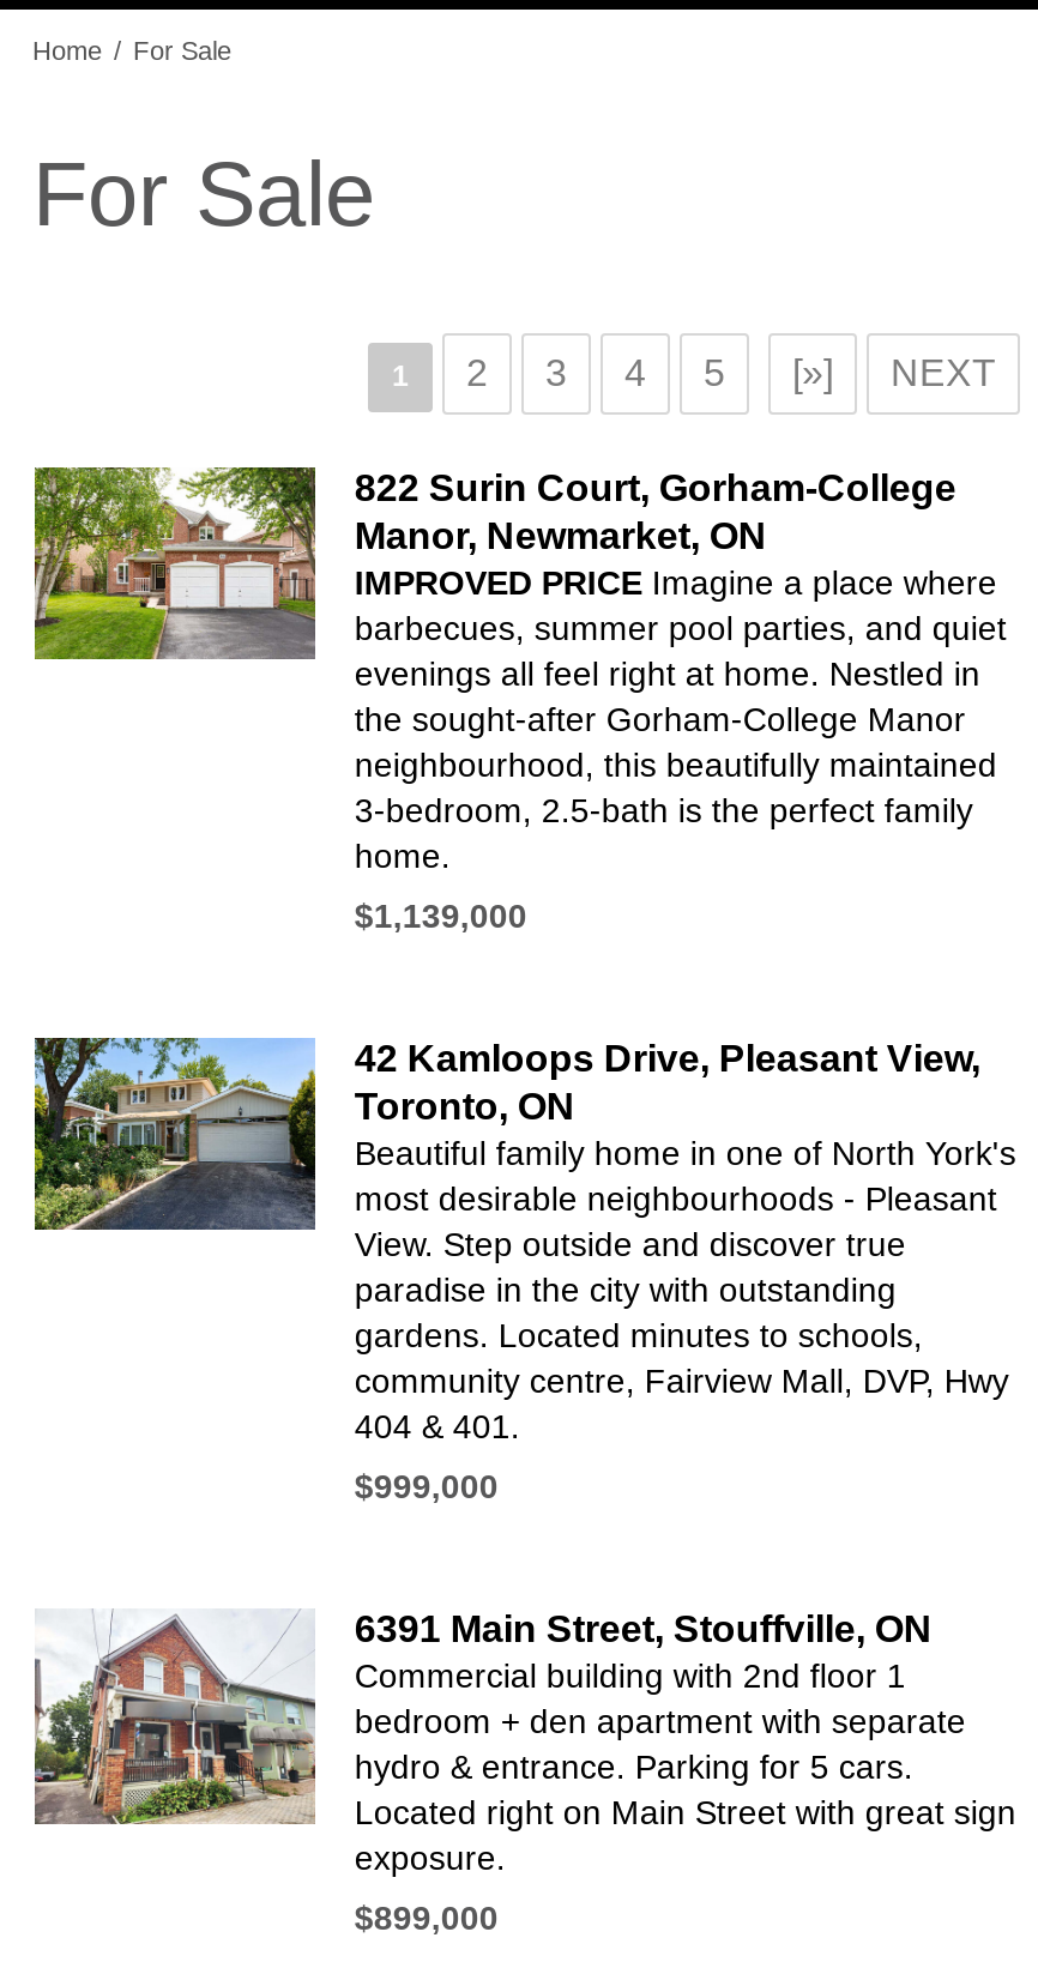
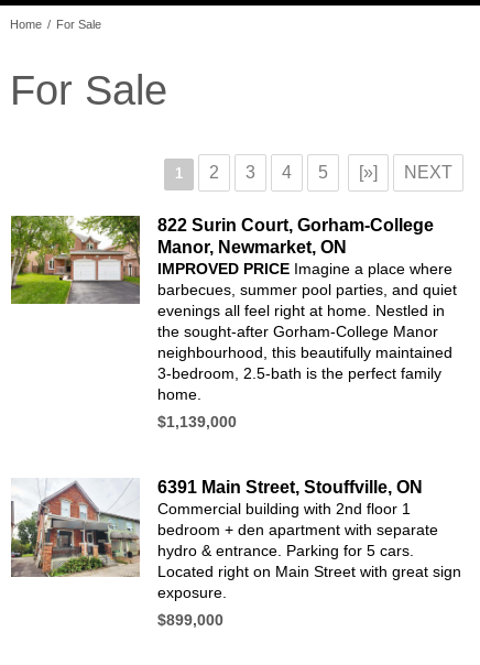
[32,1036,1016,1505] [image] | 42 Kamloops Drive, Pleasant View, | Toronto, ON | Beautiful family home in one of North York's | most desirable neighbourhoods - Pleasant | View. Step outside and discover true | paradise in the city with outstanding | gardens. Located minutes to schools, | community centre, Fairview Mall, DVP, Hwy | 404 & 401. | $999,000 -> none

